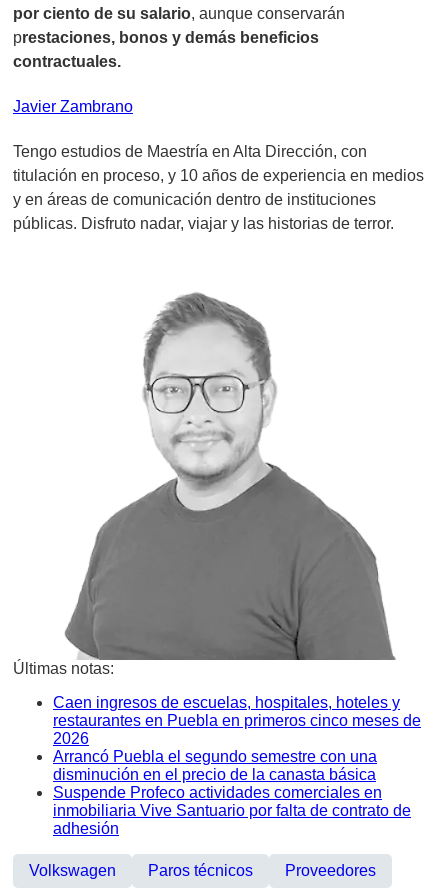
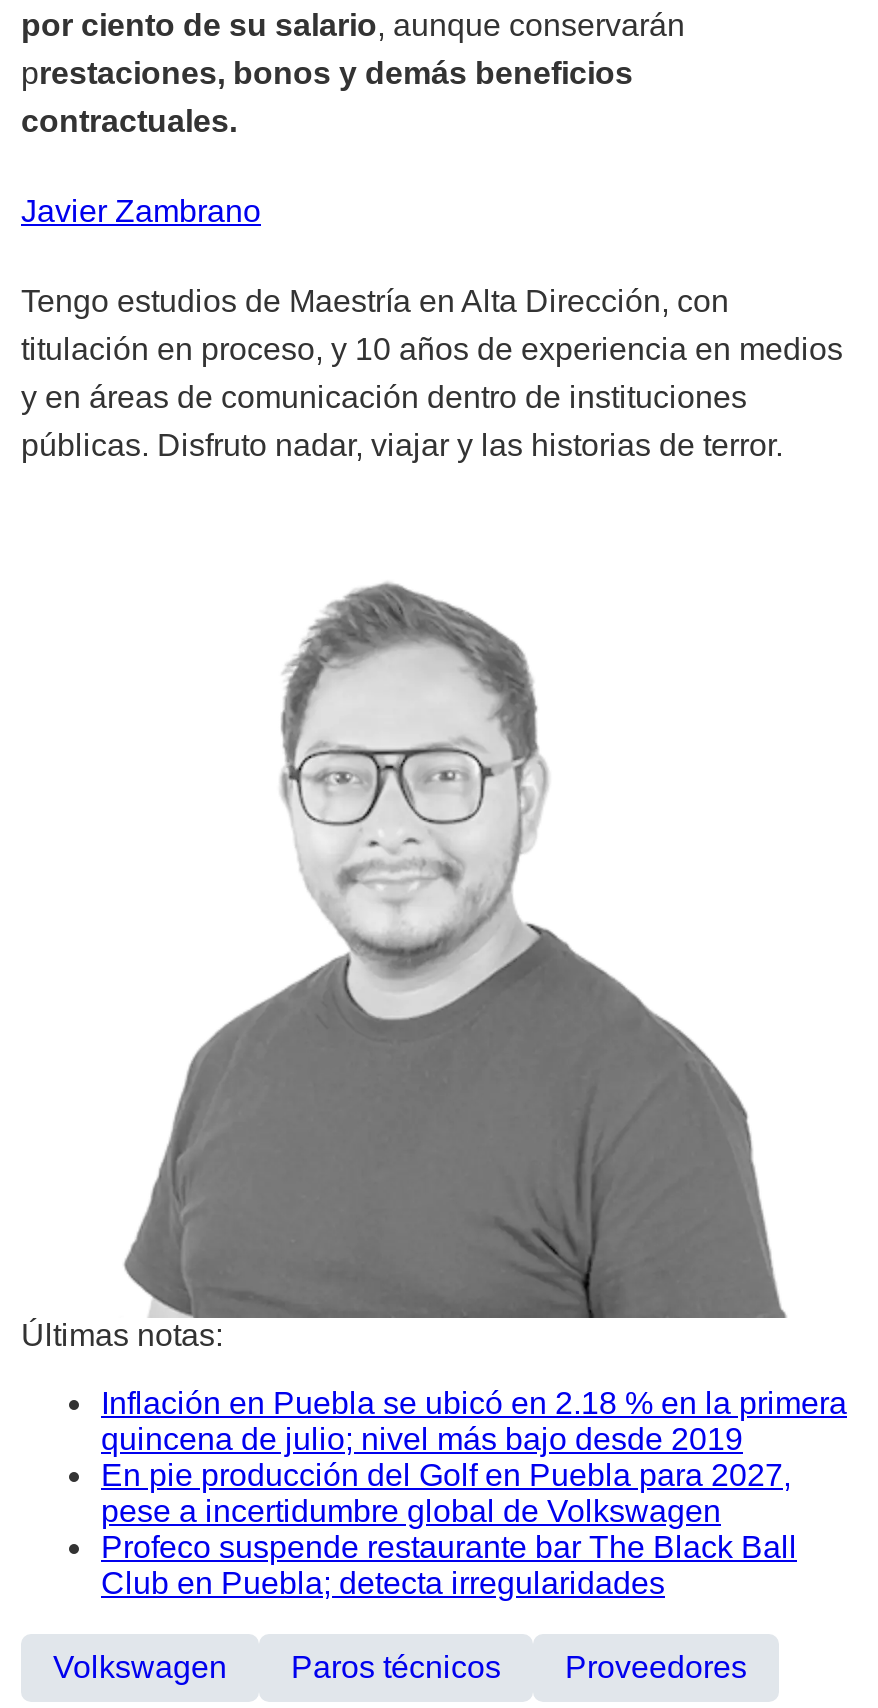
[53,694,421,837] Caen ingresos de escuelas, hospitales, hoteles y | restaurantes en Puebla en primeros cinco meses de | 2026 | Arrancó Puebla el segundo semestre con una | disminución en el precio de la canasta básica | Suspende Profeco actividades comerciales en | inmobiliaria Vive Santuario por falta de contrato de | adhesión -> [101,1386,847,1600] Inflación en Puebla se ubicó en 2.18 % en la primera | quincena de julio; nivel más bajo desde 2019 | En pie producción del Golf en Puebla para 2027, | pese a incertidumbre global de Volkswagen | Profeco suspende restaurante bar The Black Ball | Club en Puebla; detecta irregularidades

